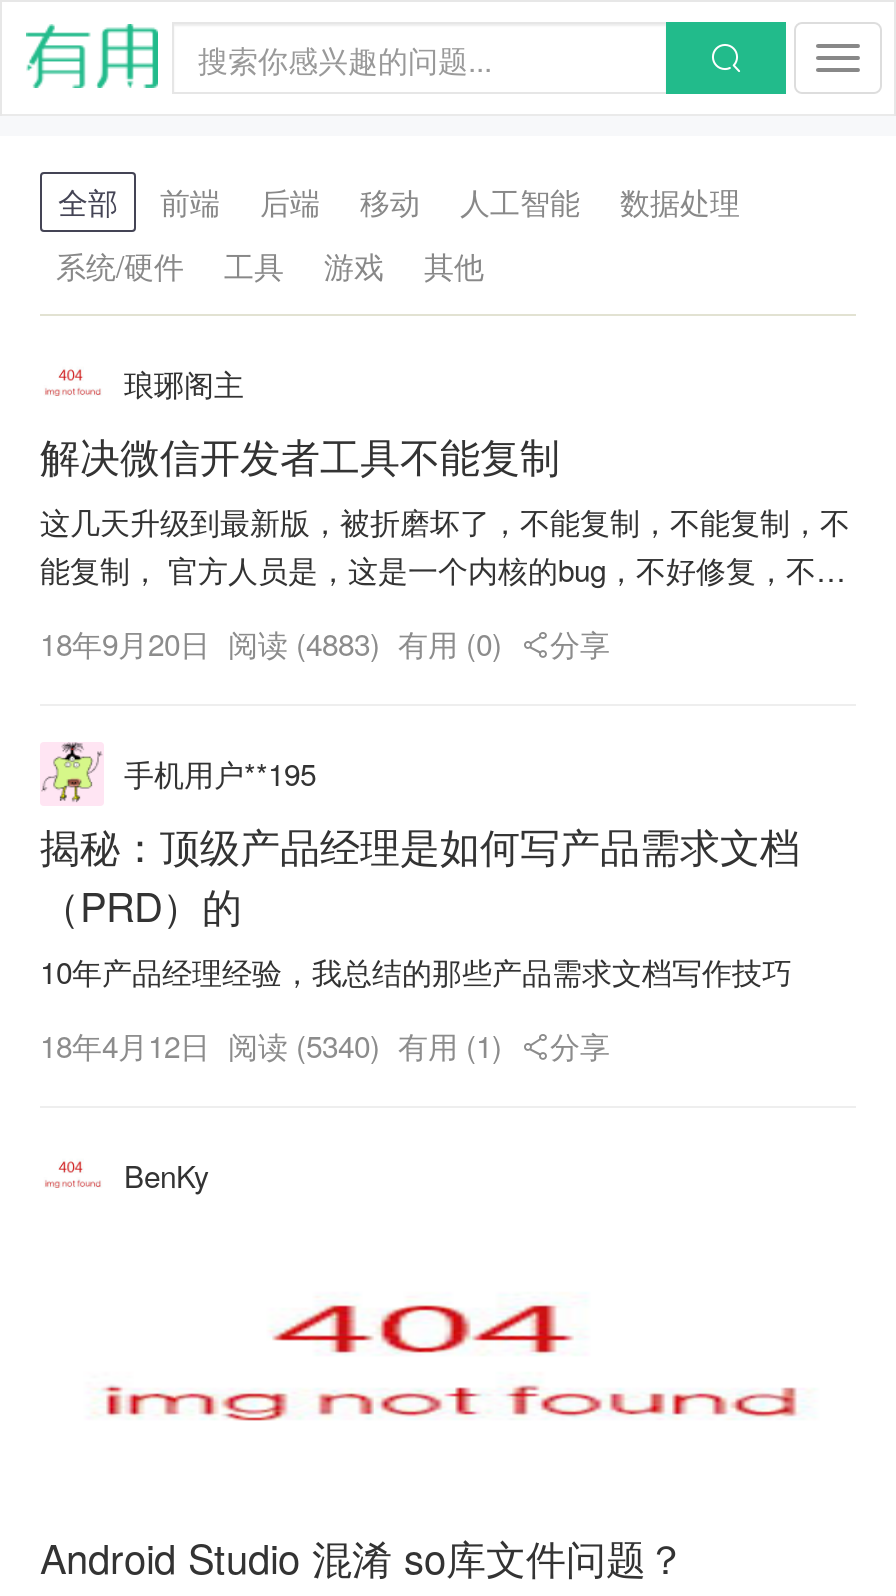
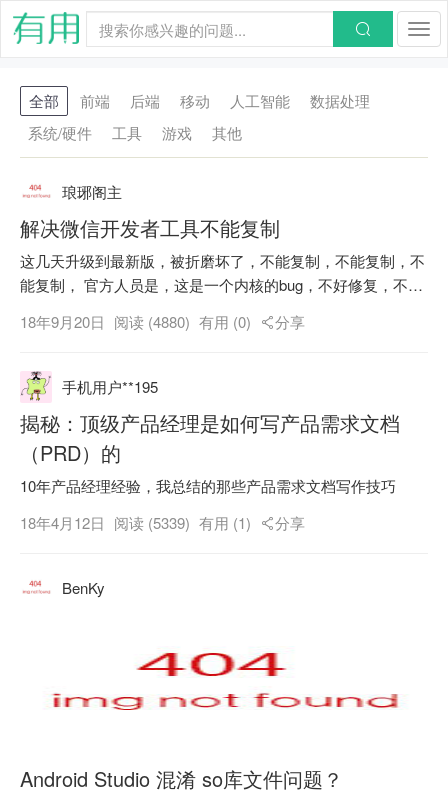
[40,622,502,664] 18年9月20日 阅读 (4883) 有用 (0) -> [20,311,251,332] 18年9月20日 阅读 (4880) 有用 (0)
[40,1024,502,1066] 18年4月12日 阅读 (5340) 有用 (1) -> [20,512,251,533] 18年4月12日 阅读 (5339) 有用 (1)

